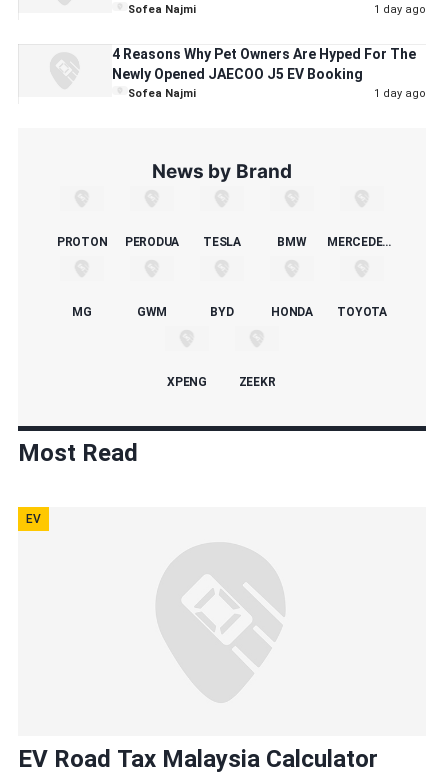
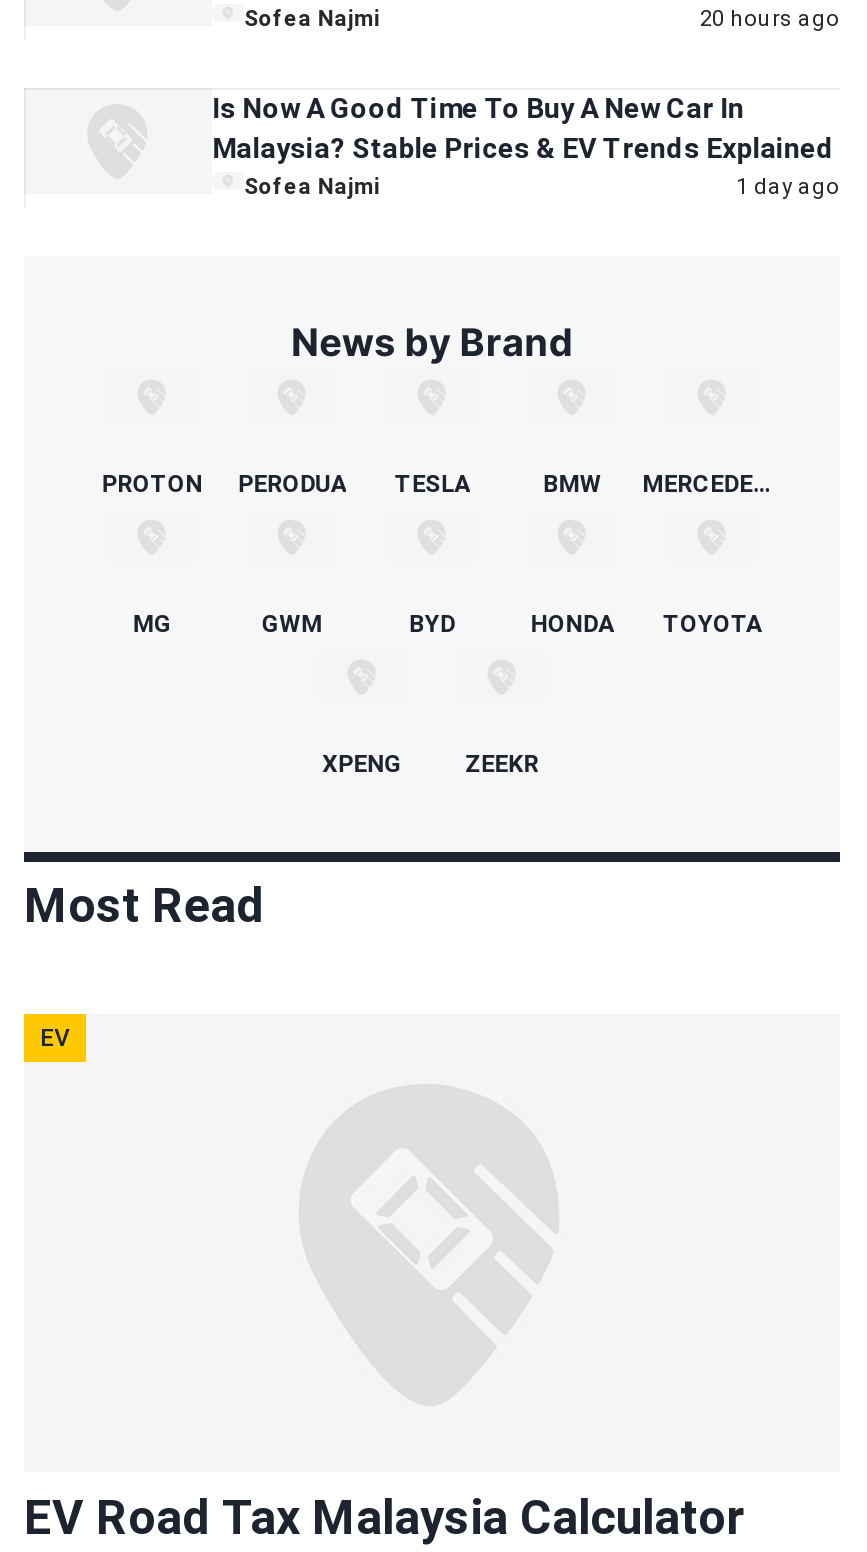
[374,3,426,16] 1 day ago -> [700,7,840,33] 20 hours ago
[112,46,416,82] 4 Reasons Why Pet Owners Are Hyped For The | Newly Opened JAECOO J5 EV Booking -> [212,92,834,164] Is Now A Good Time To Buy A New Car In | Malaysia? Stable Prices & EV Trends Explained

